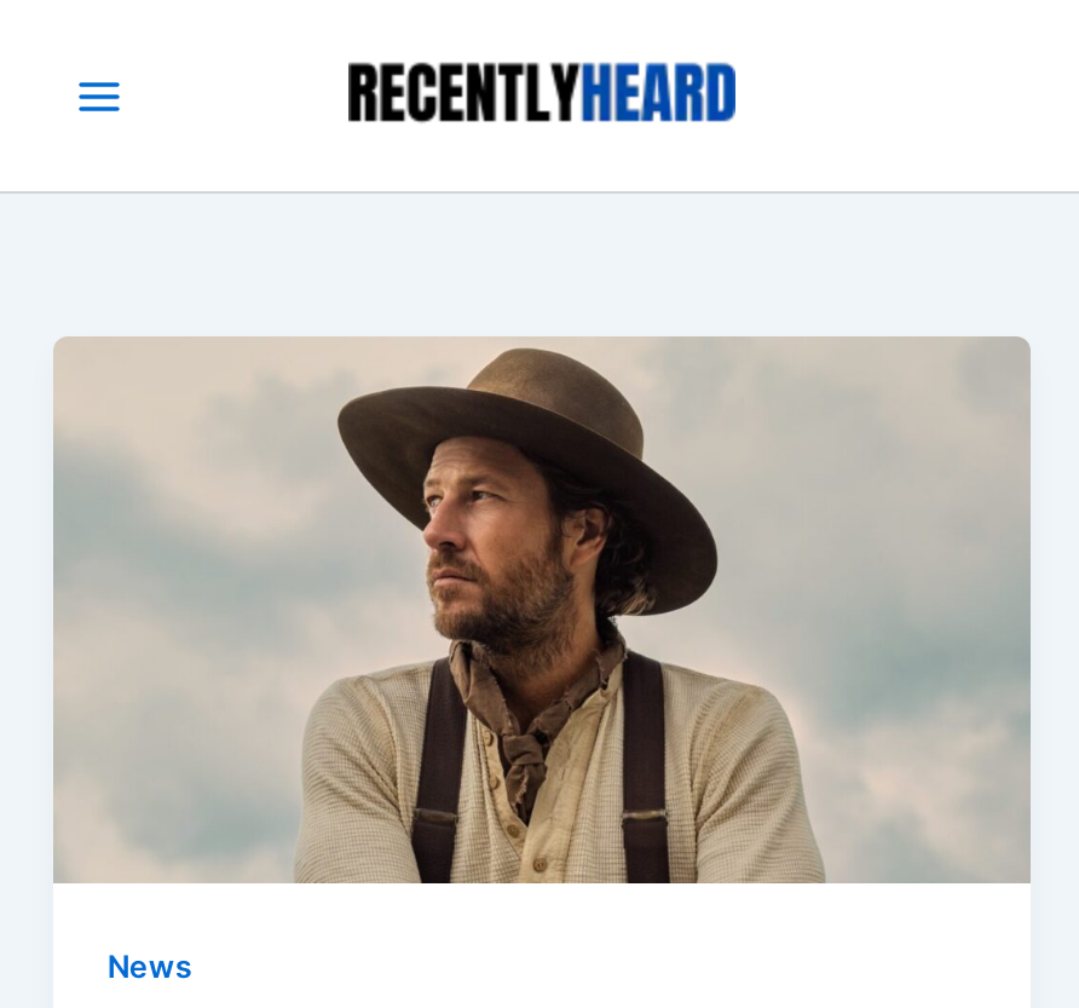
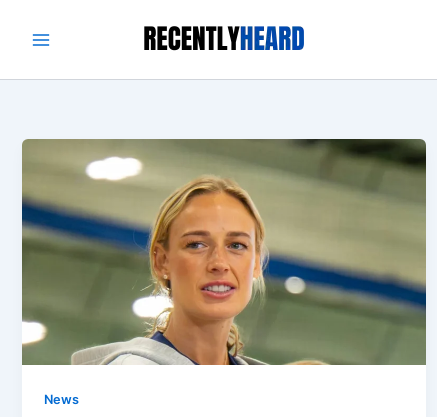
[53,336,1031,883] [image] -> [22,138,427,366] [image]

